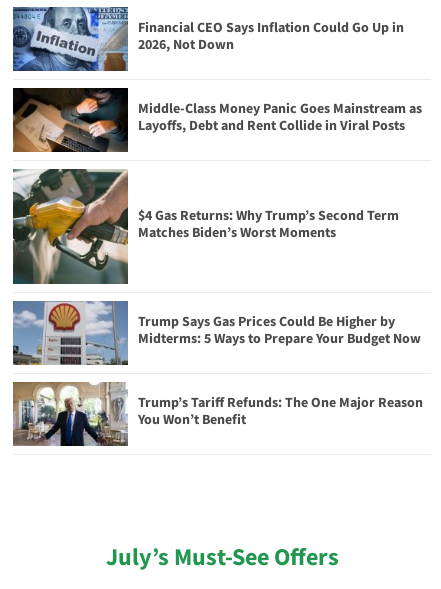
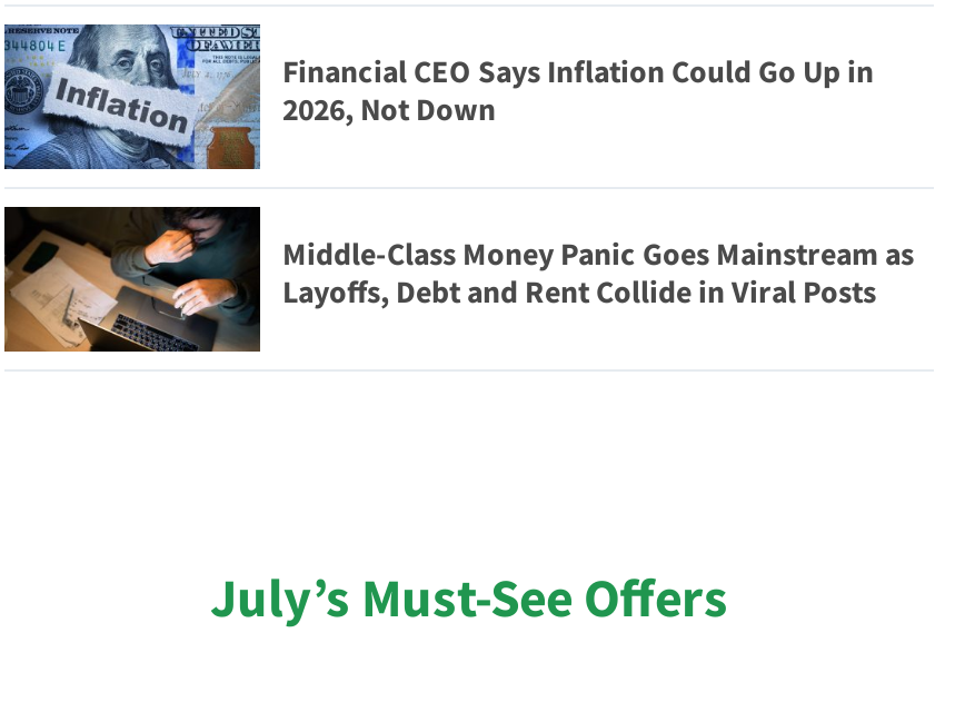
[12,168,399,285] [image] | $4 Gas Returns: Why Trump’s Second Term | Matches Biden’s Worst Moments -> none
[12,300,421,366] [image] | Trump Says Gas Prices Could Be Higher by | Midterms: 5 Ways to Prepare Your Budget Now -> none
[12,382,423,447] [image] | Trump’s Tariff Refunds: The One Major Reason | You Won’t Benefit -> none

